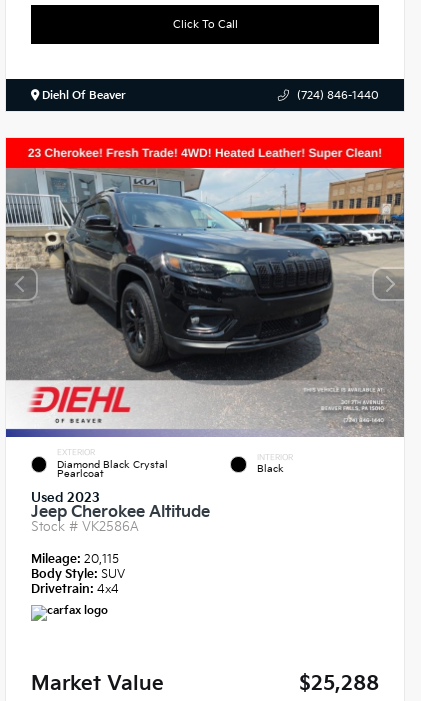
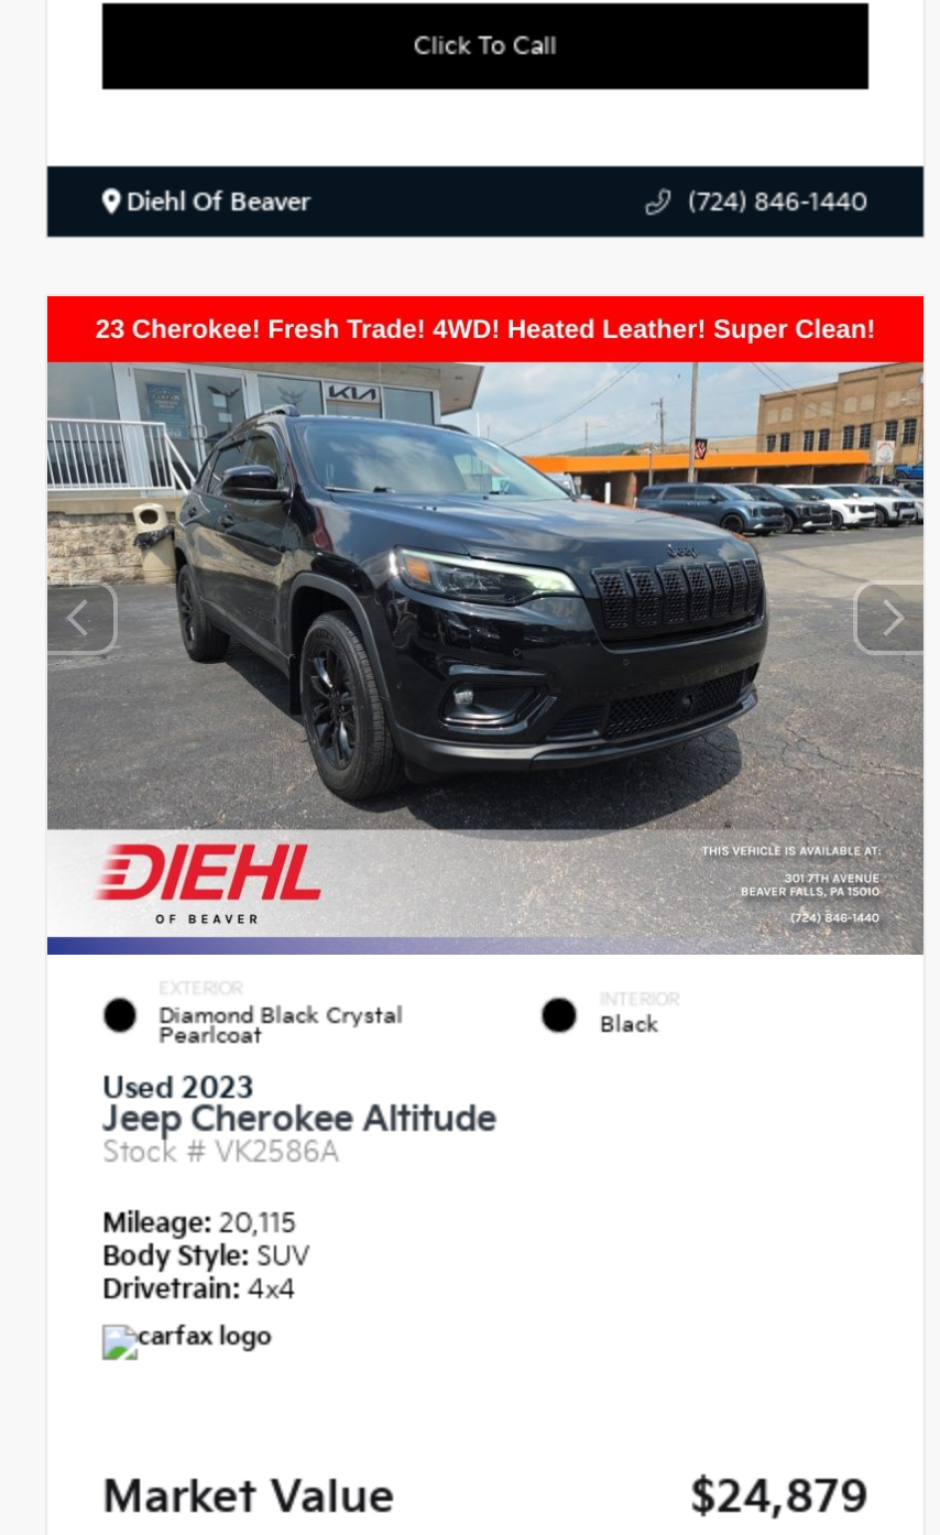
[299,672,379,696] $25,288 -> [690,1472,868,1525] $24,879

